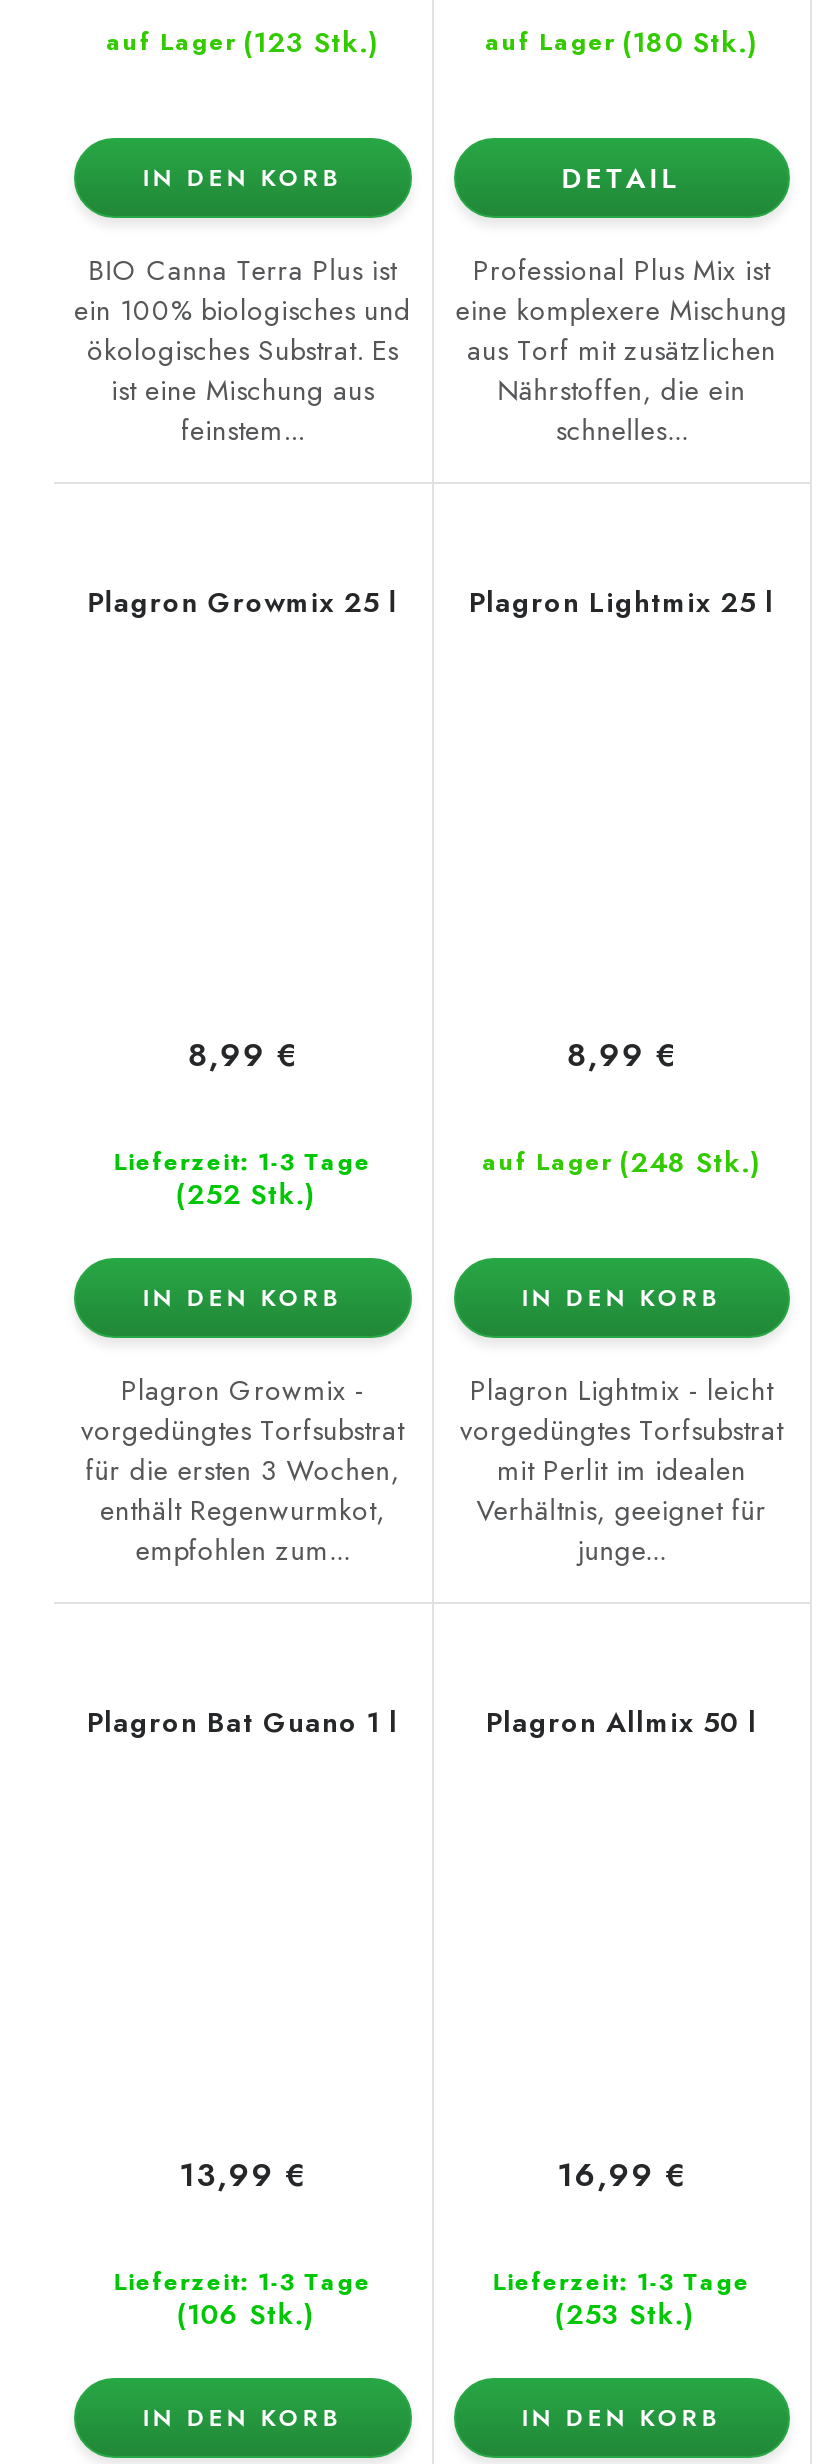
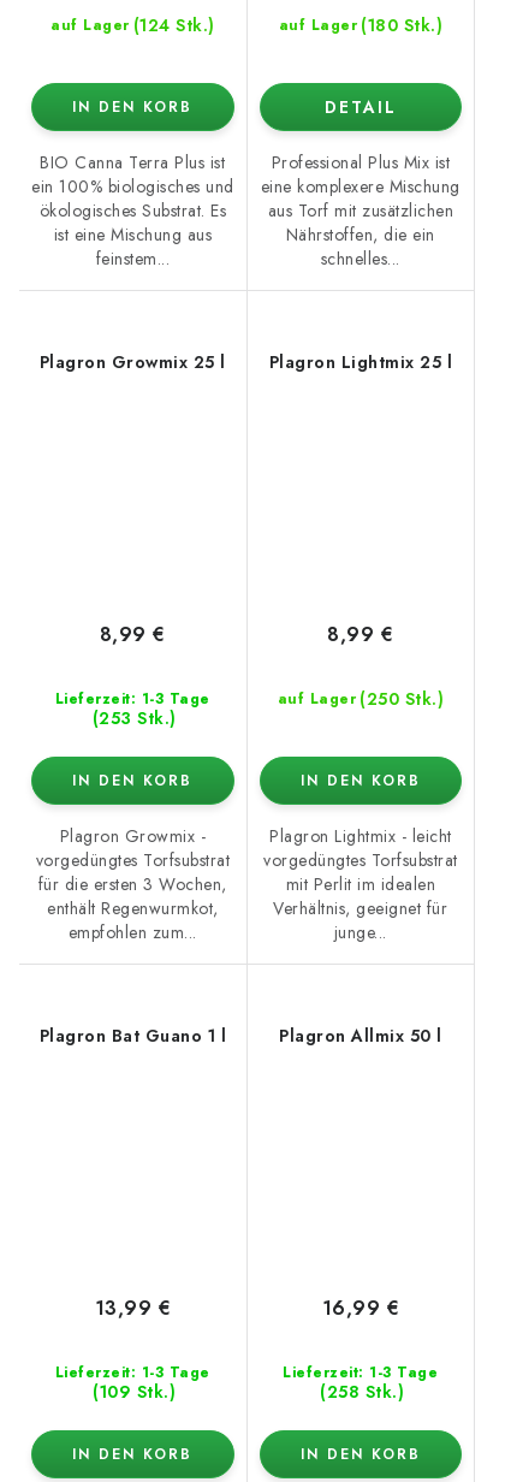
[106,23,379,63] auf Lager (123 Stk.) -> [50,14,215,38] auf Lager (124 Stk.)
[482,1142,761,1182] auf Lager (248 Stk.) -> [277,687,444,711] auf Lager (250 Stk.)
[176,1174,316,1214] (252 Stk.) -> [92,706,177,730] (253 Stk.)
[176,2293,314,2333] (106 Stk.) -> [93,1379,176,1403] (109 Stk.)
[554,2293,694,2333] (253 Stk.) -> [320,1379,404,1403] (258 Stk.)

